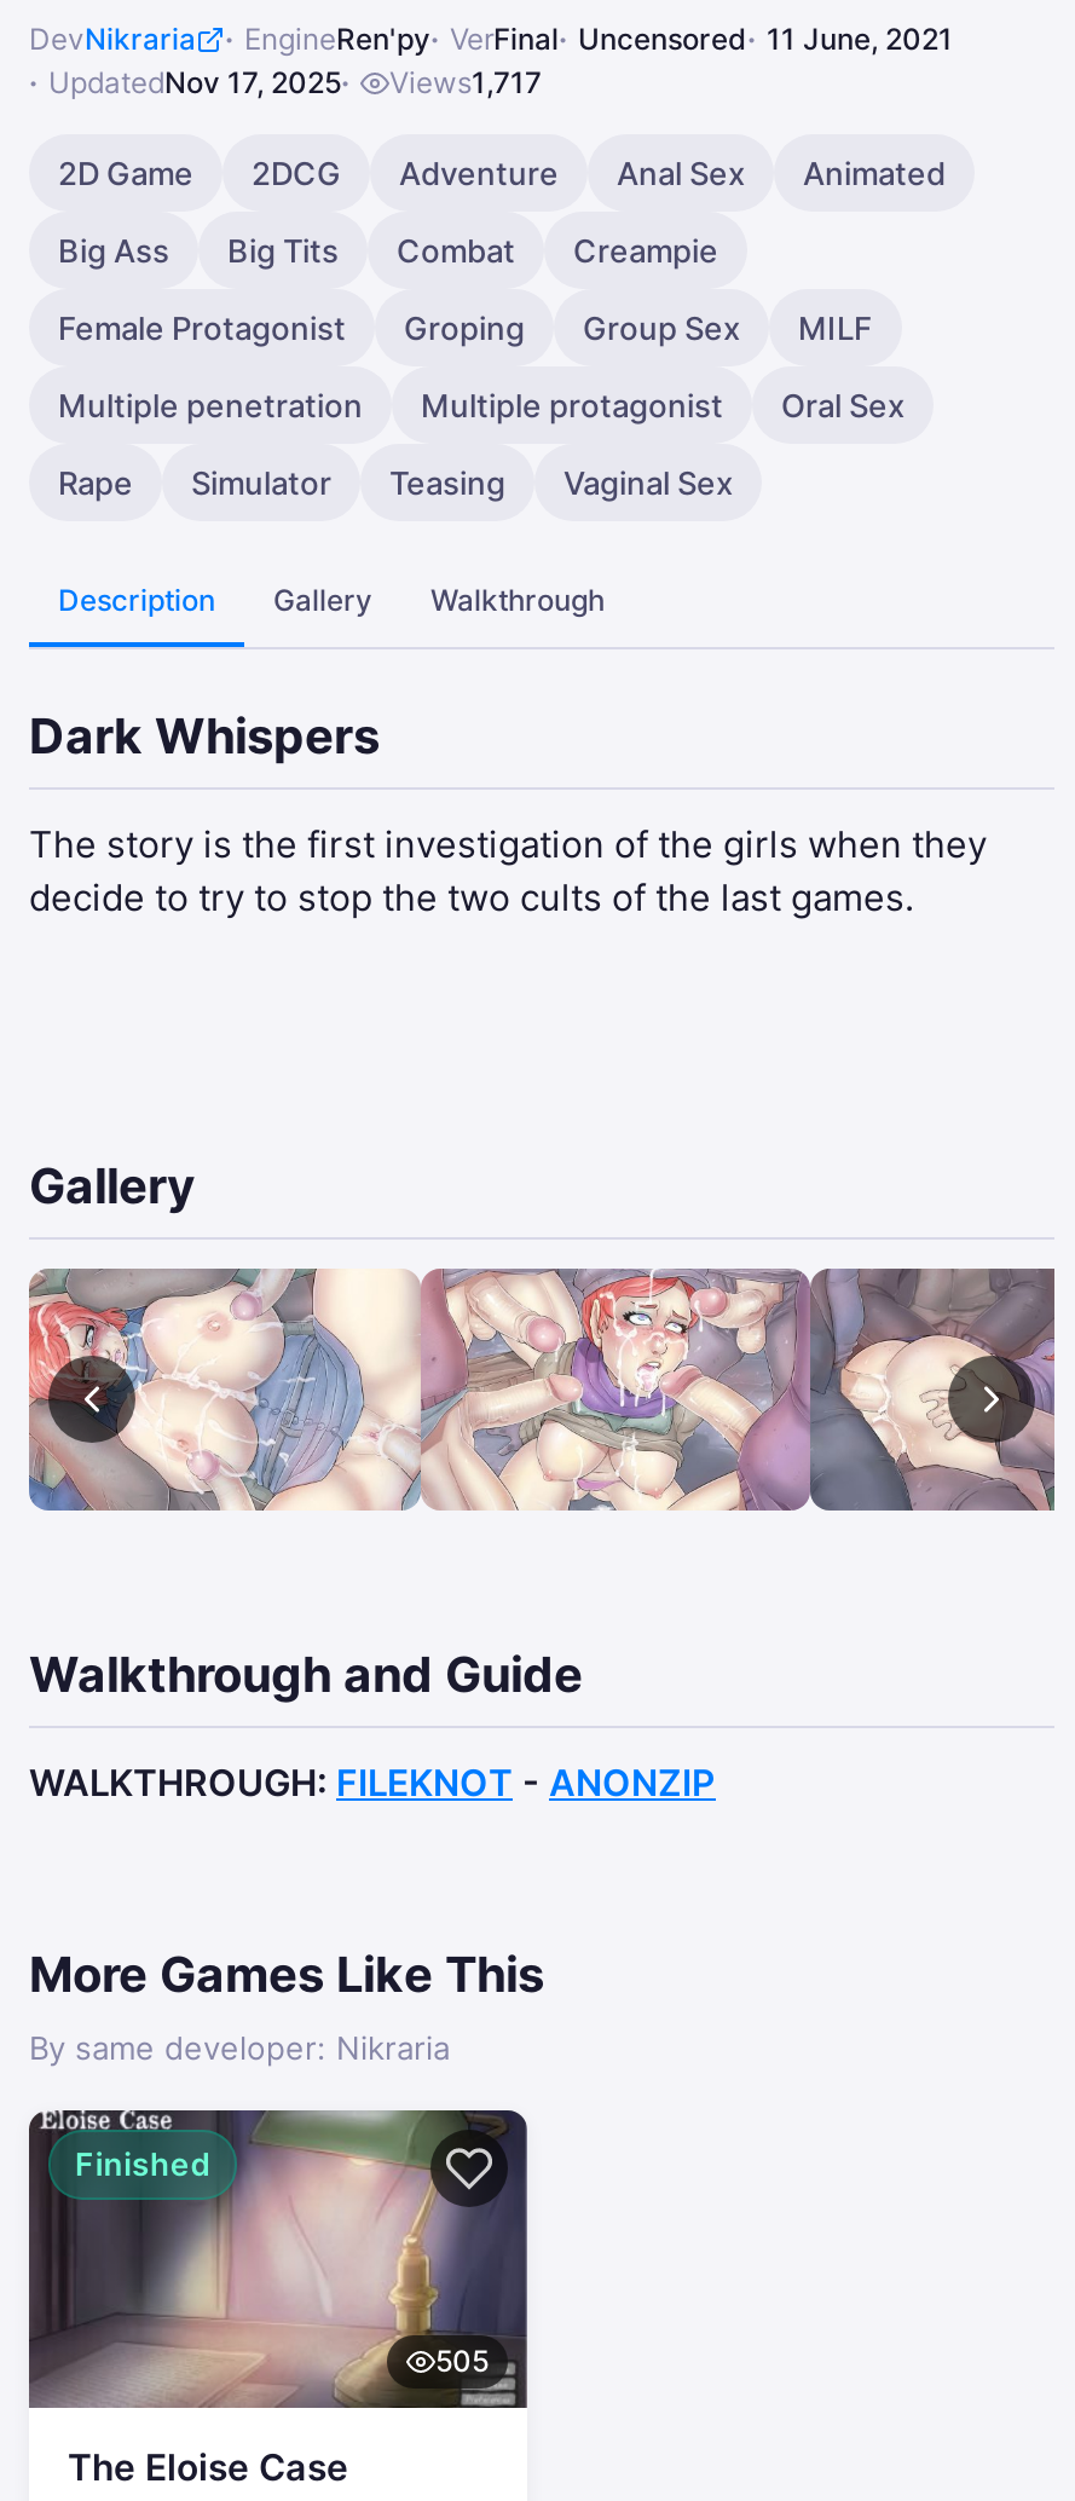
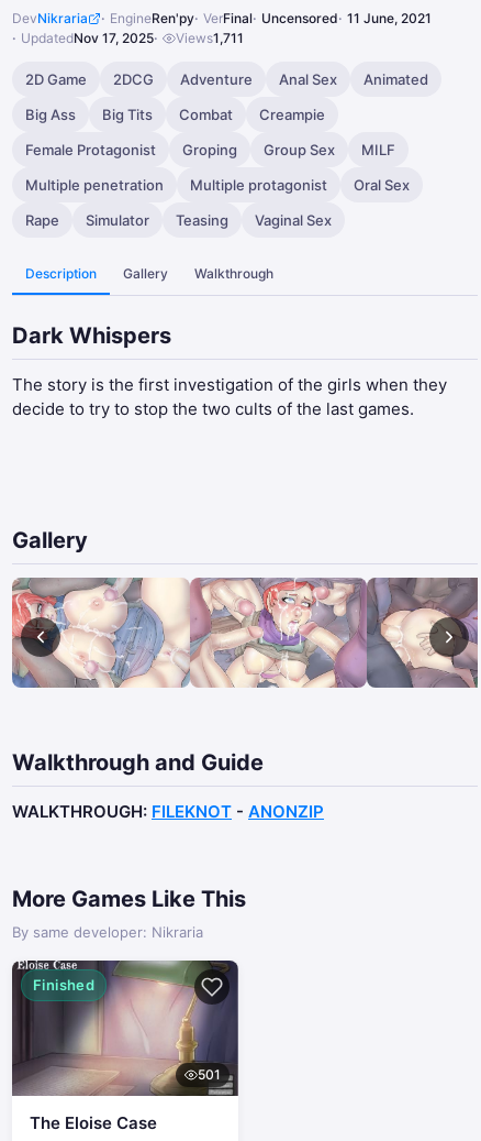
[48,64,542,100] UpdatedNov 17, 2025 Views1,717 -> [21,30,244,46] UpdatedNov 17, 2025 Views1,711
[435,2342,489,2378] 505 -> [198,1066,221,1082] 501

